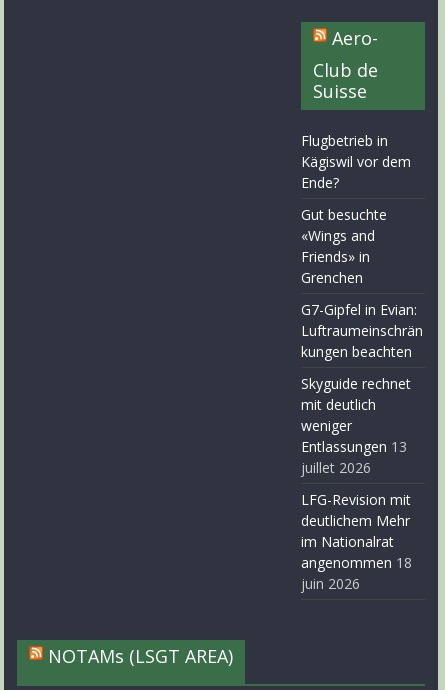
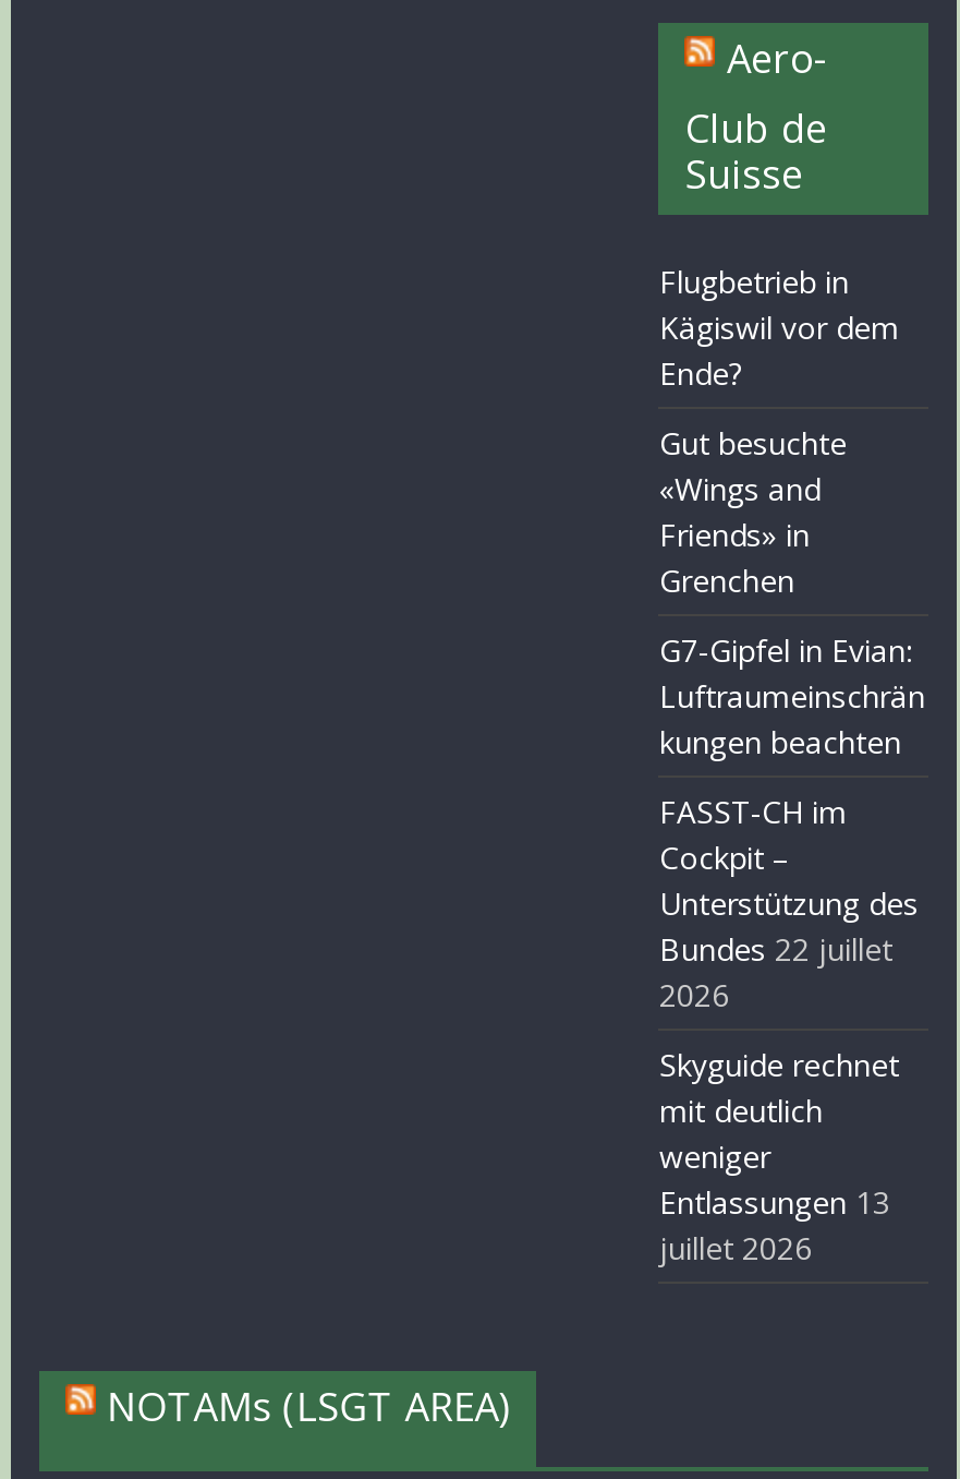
none -> [659,791,919,1015] FASST-CH im | Cockpit – | Unterstützung des | Bundes 22 juillet | 2026
moved [301,374,411,477] -> [659,1044,899,1268]: Skyguide rechnet | mit deutlich | weniger | Entlassungen 13 | juillet 2026
[301,490,412,593] LFG-Revision mit | deutlichem Mehr | im Nationalrat | angenommen 18 | juin 2026 -> none

